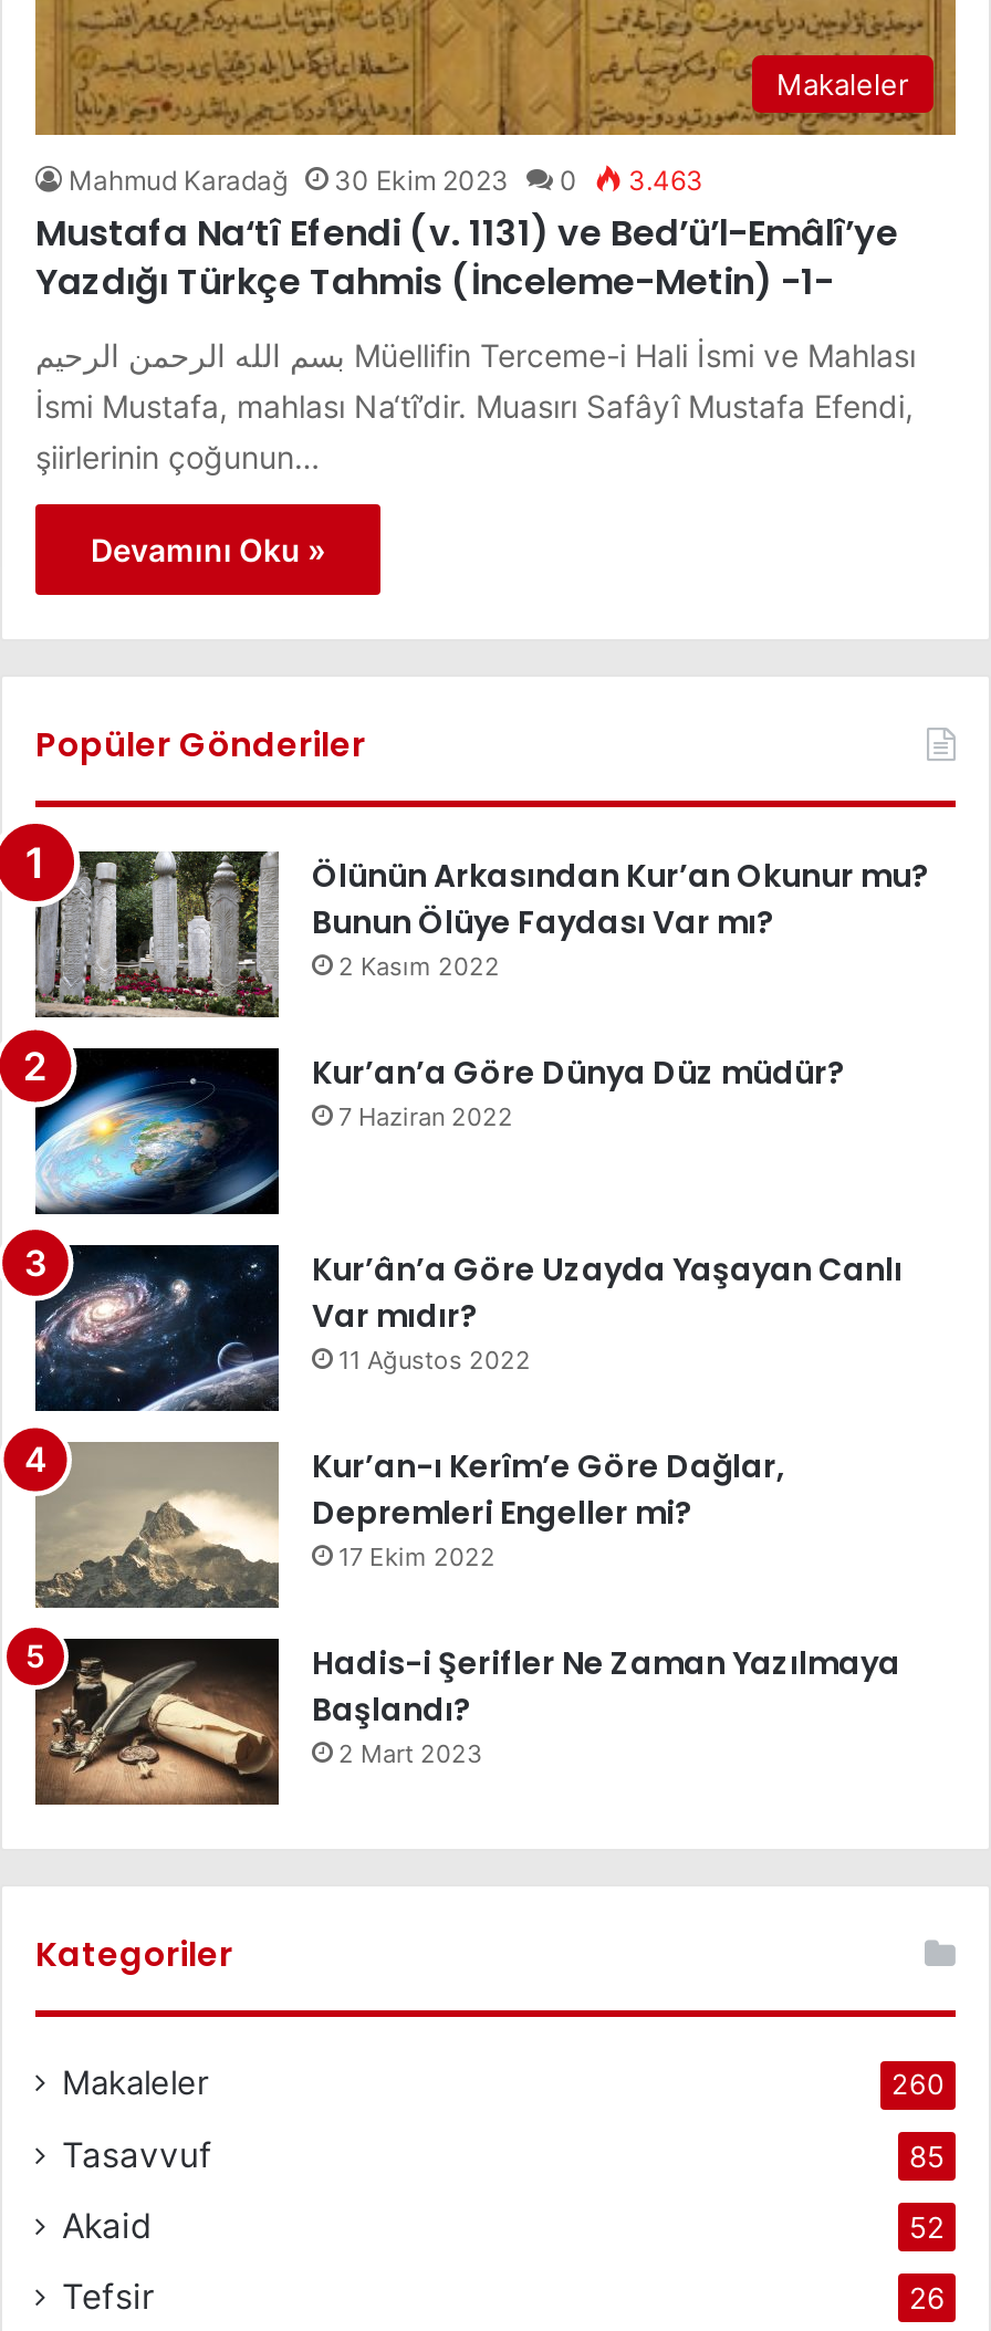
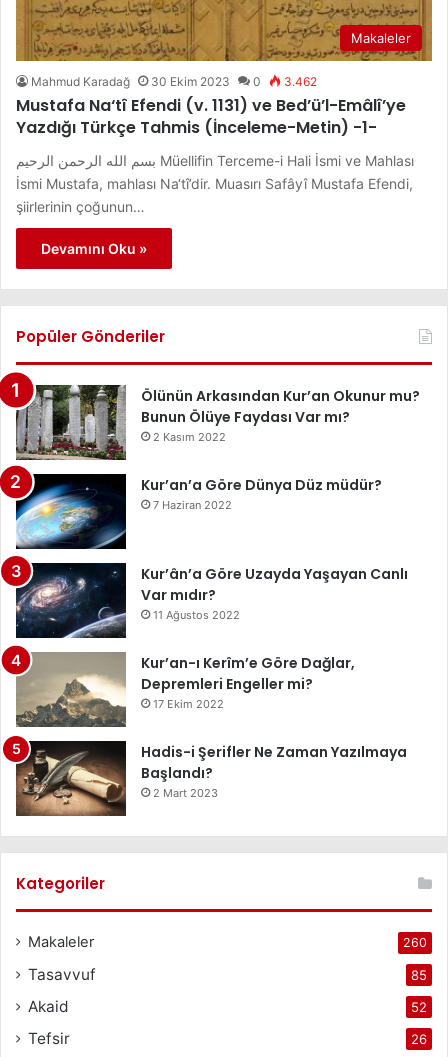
[69,165,703,198] Mahmud Karadağ 30 Ekim 2023 0 3.463 -> [31,74,317,89] Mahmud Karadağ 30 Ekim 2023 0 3.462

